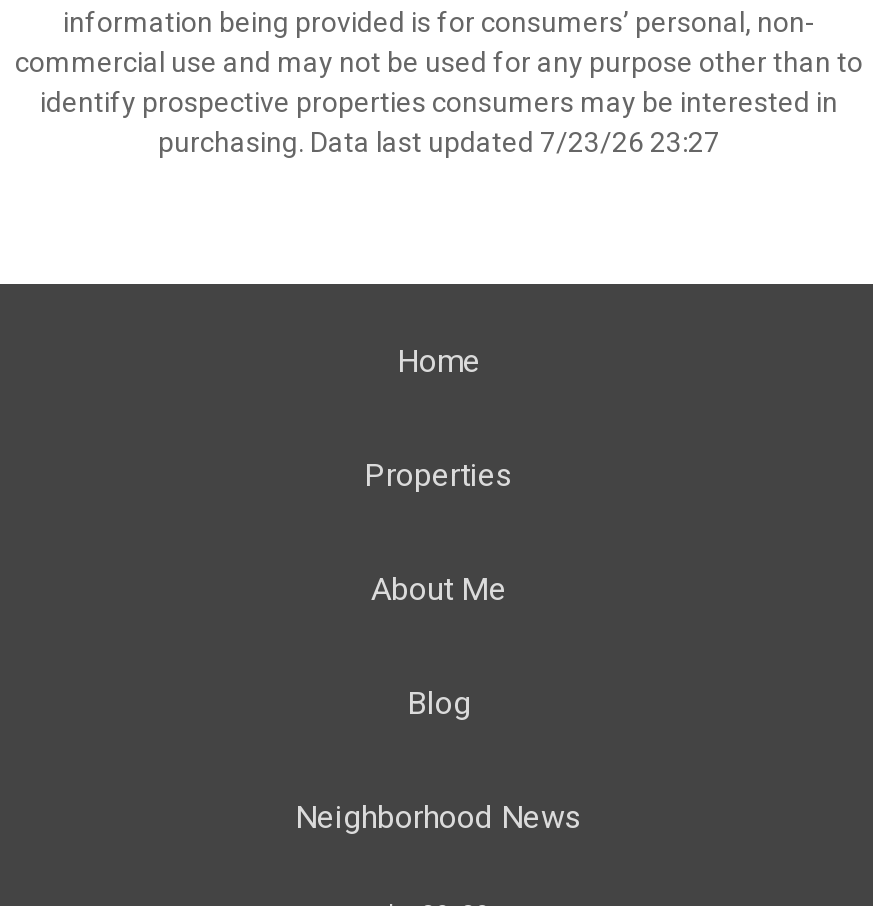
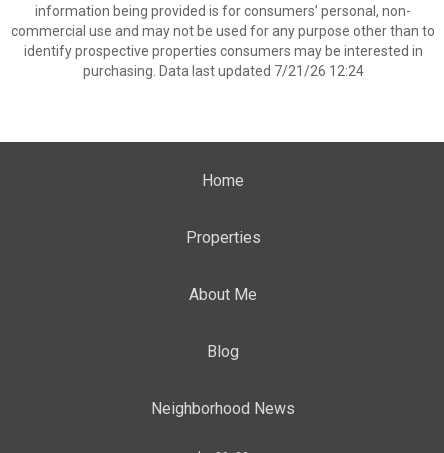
[158,126,720,158] purchasing. Data last updated 7/23/26 23:27 -> [82,63,363,79] purchasing. Data last updated 7/21/26 12:24

